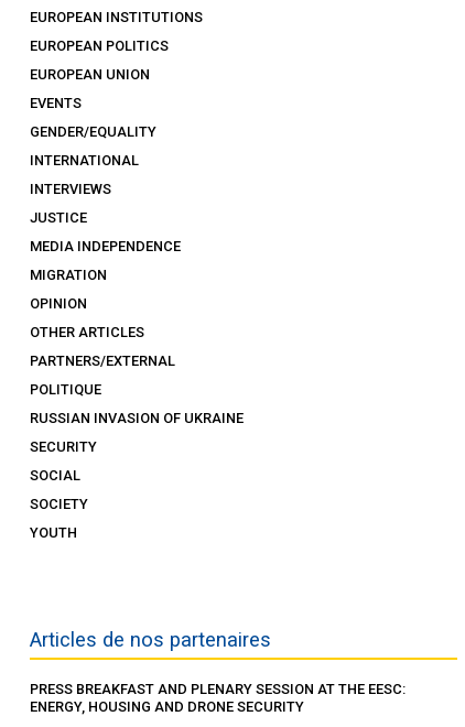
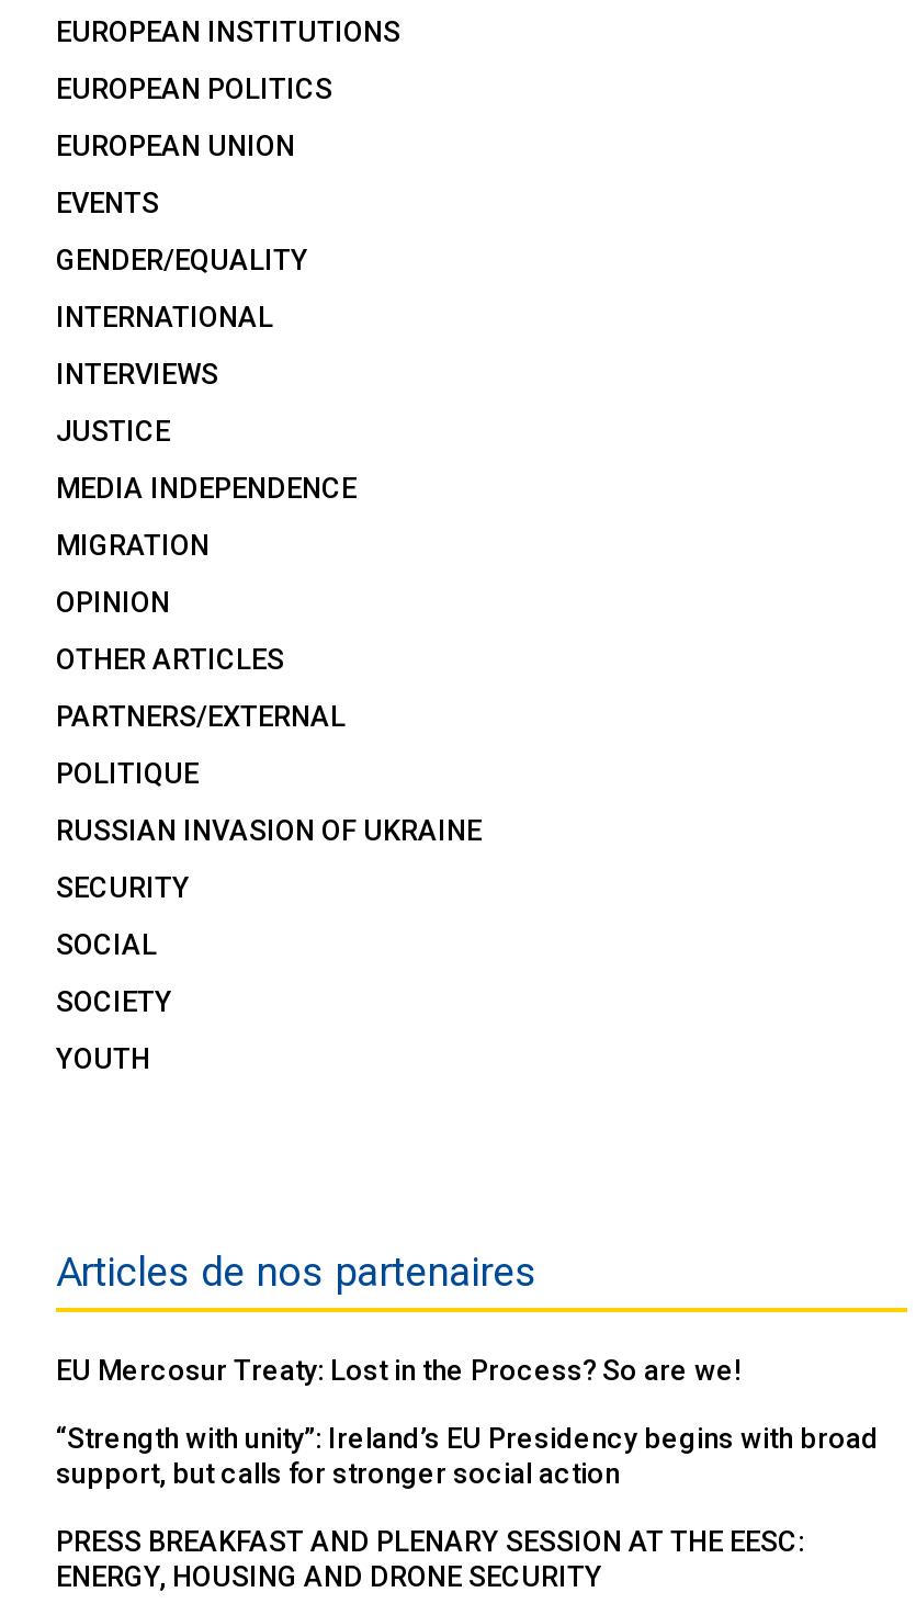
none -> [56,1354,879,1490] EU Mercosur Treaty: Lost in the Process? So are we! | “Strength with unity”: Ireland’s EU Presidency begins with broad | support, but calls for stronger social action

